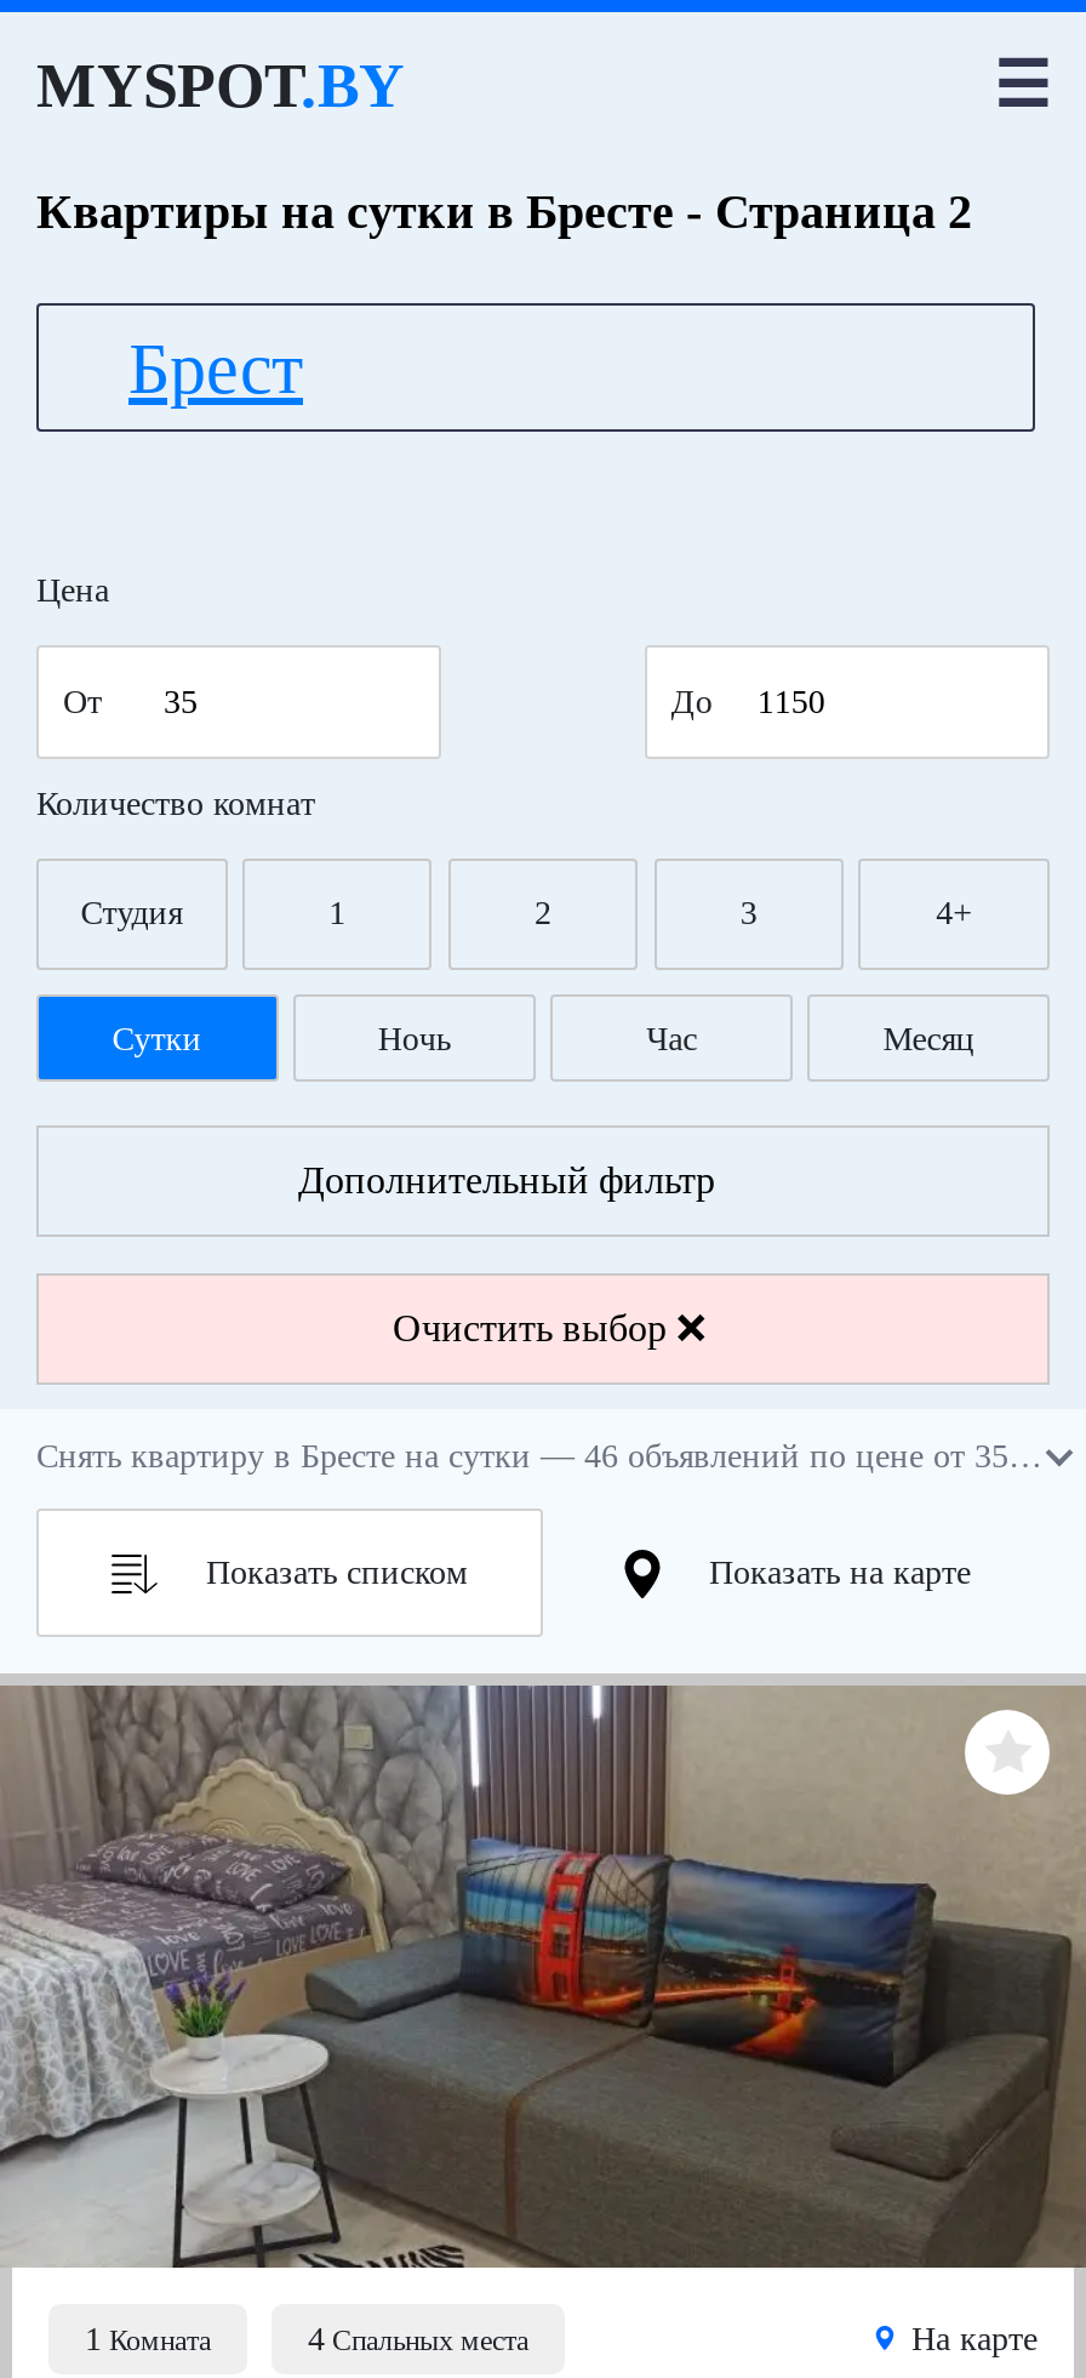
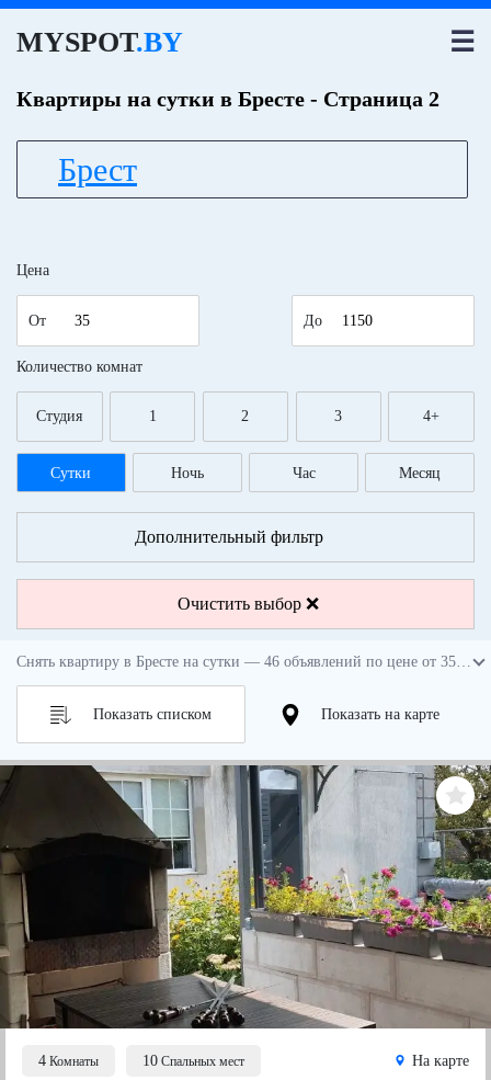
[7,1683,1079,2357] [image] | 1 Комнатa | 4 Спальных места -> [3,765,488,1069] [image] | 4 Комнаты | 10 Спальных мест

